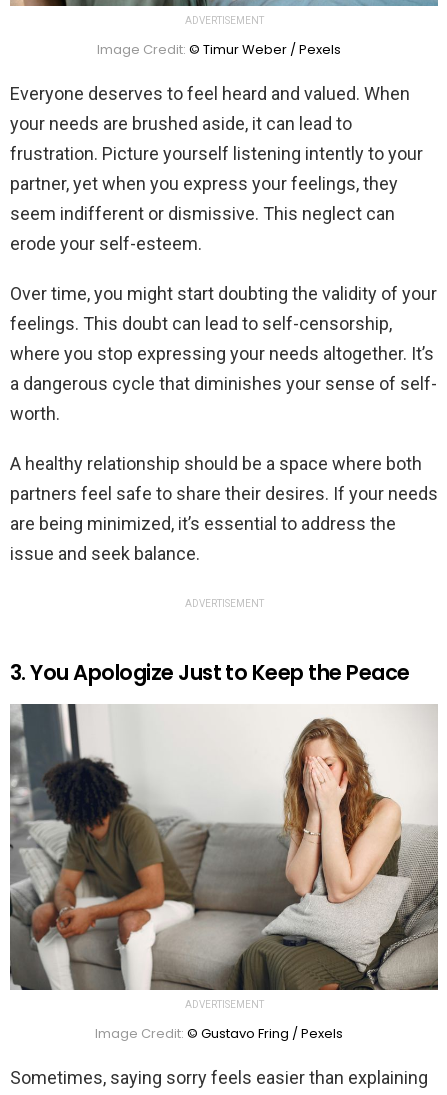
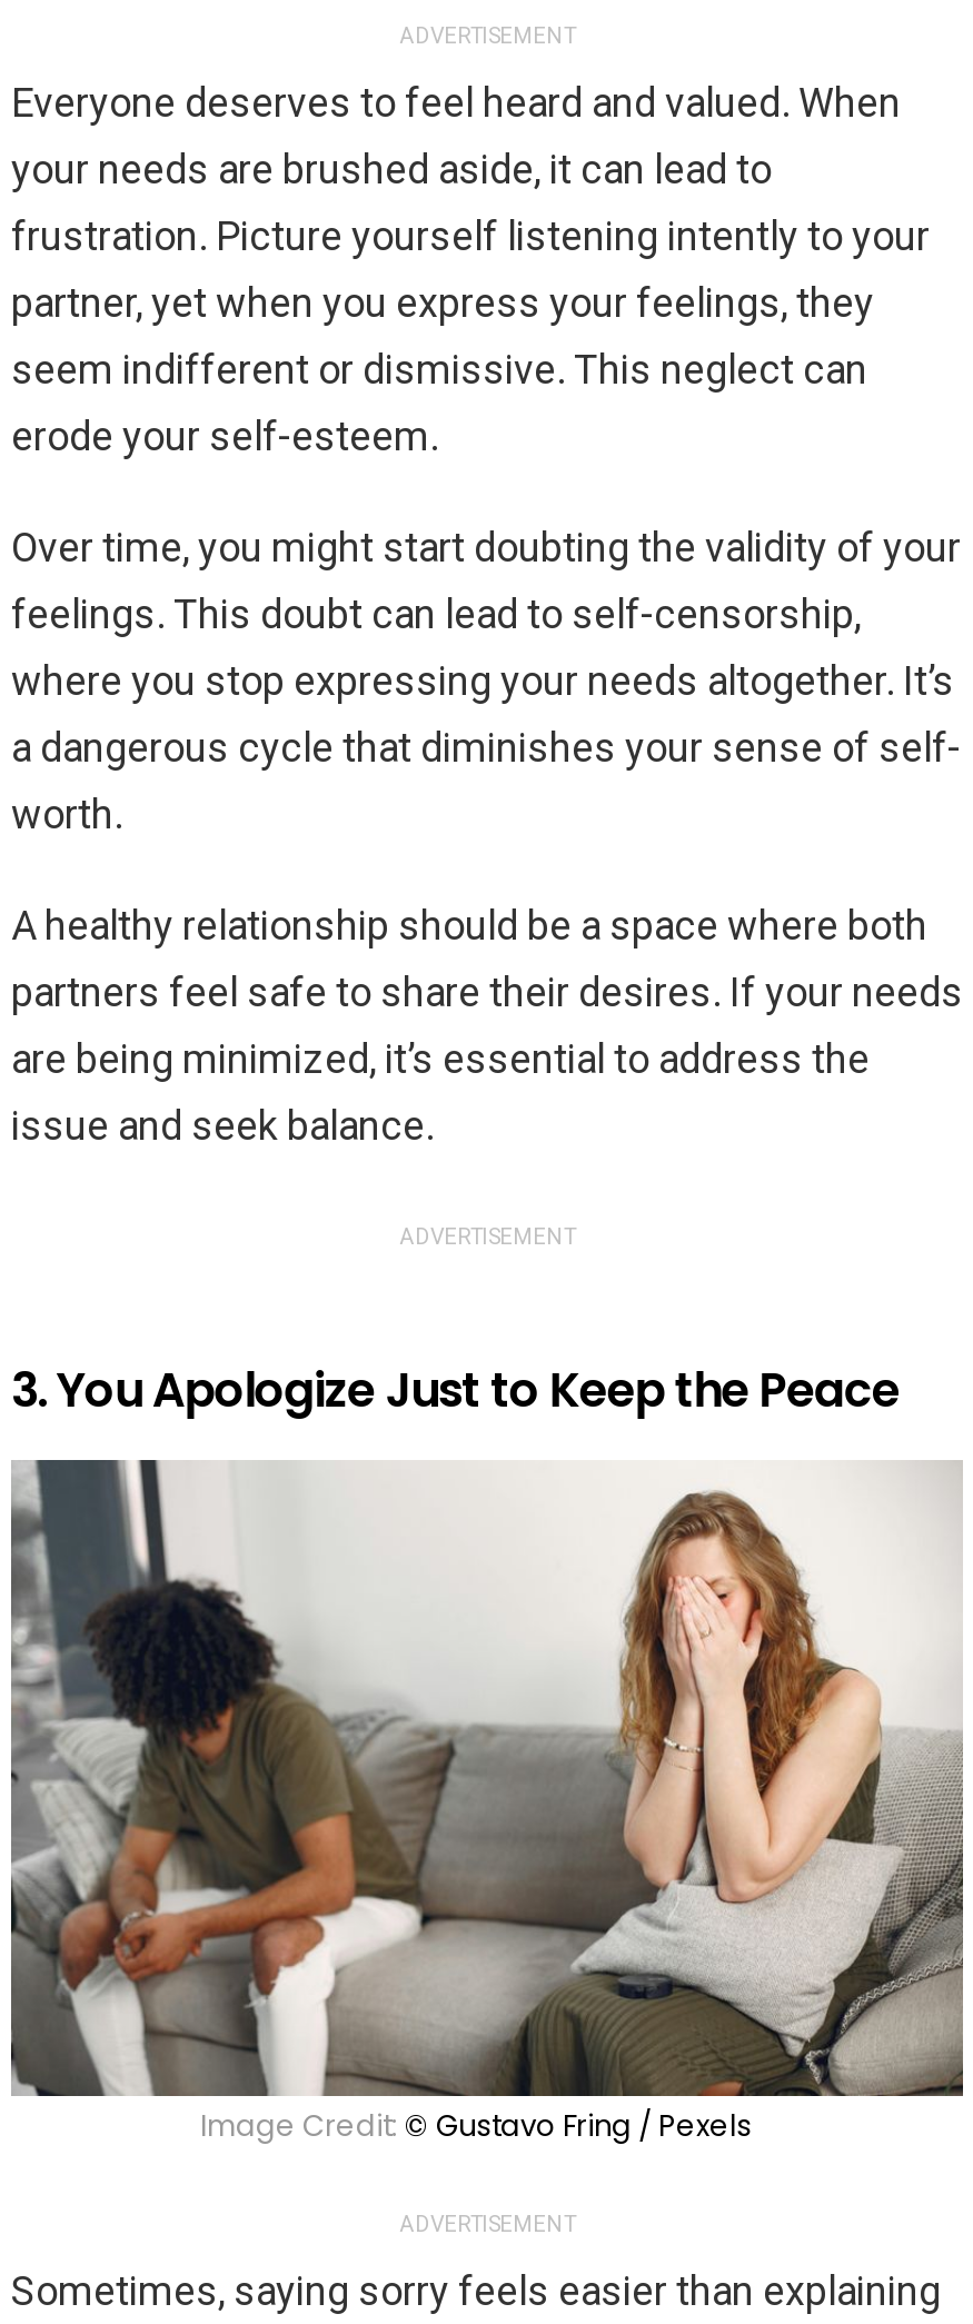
[97,40,341,59] Image Credit: © Timur Weber / Pexels -> none
moved [95,1024,343,1043] -> [200,2105,752,2147]: Image Credit: © Gustavo Fring / Pexels

